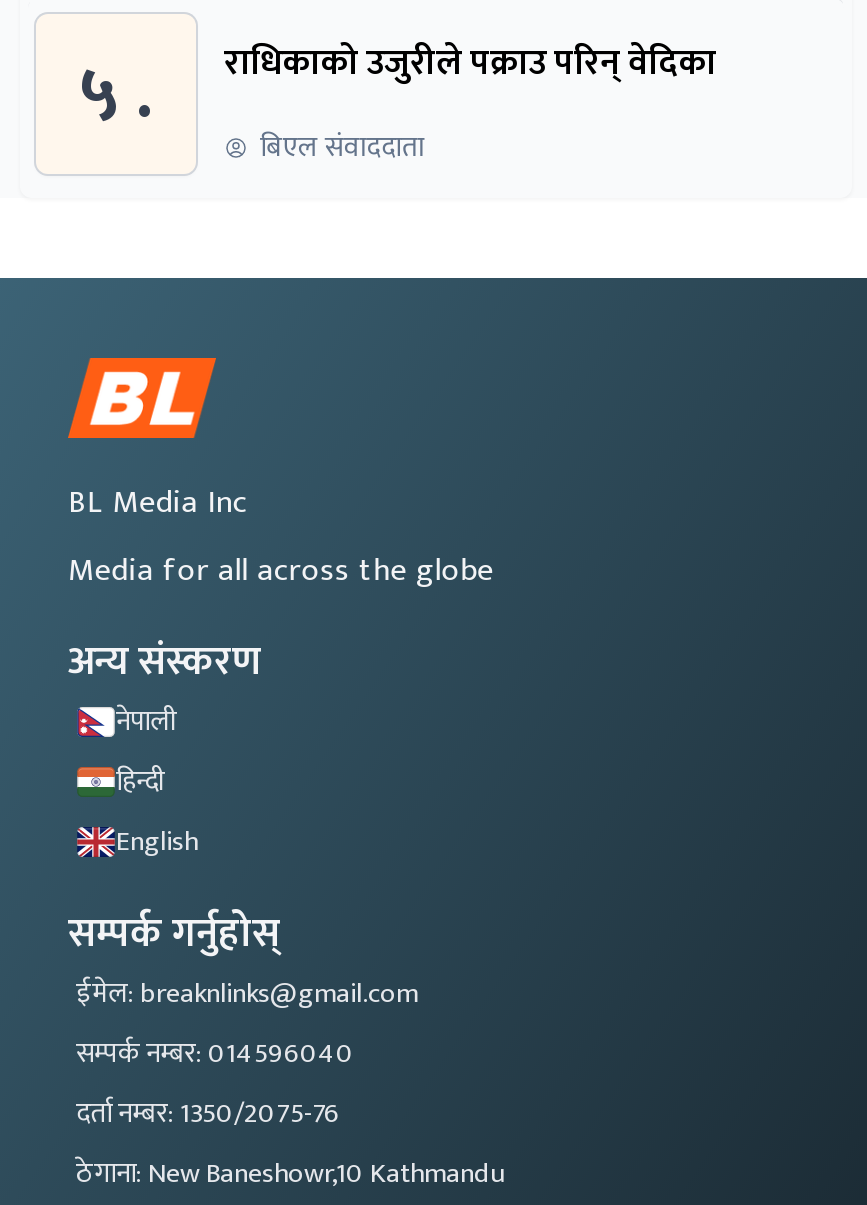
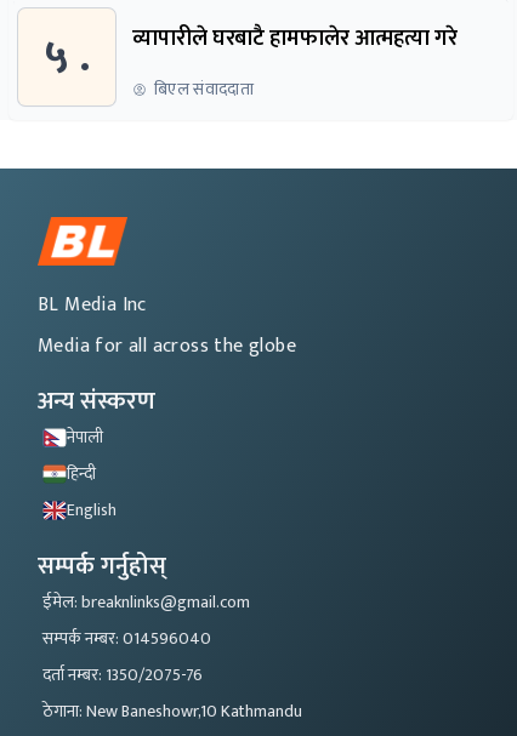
[224,34,716,94] राधिकाको उजुरीले पक्राउ परिन् वेदिका -> [132,20,458,57] व्यापारीले घरबाटै हामफालेर आत्महत्या गरे

